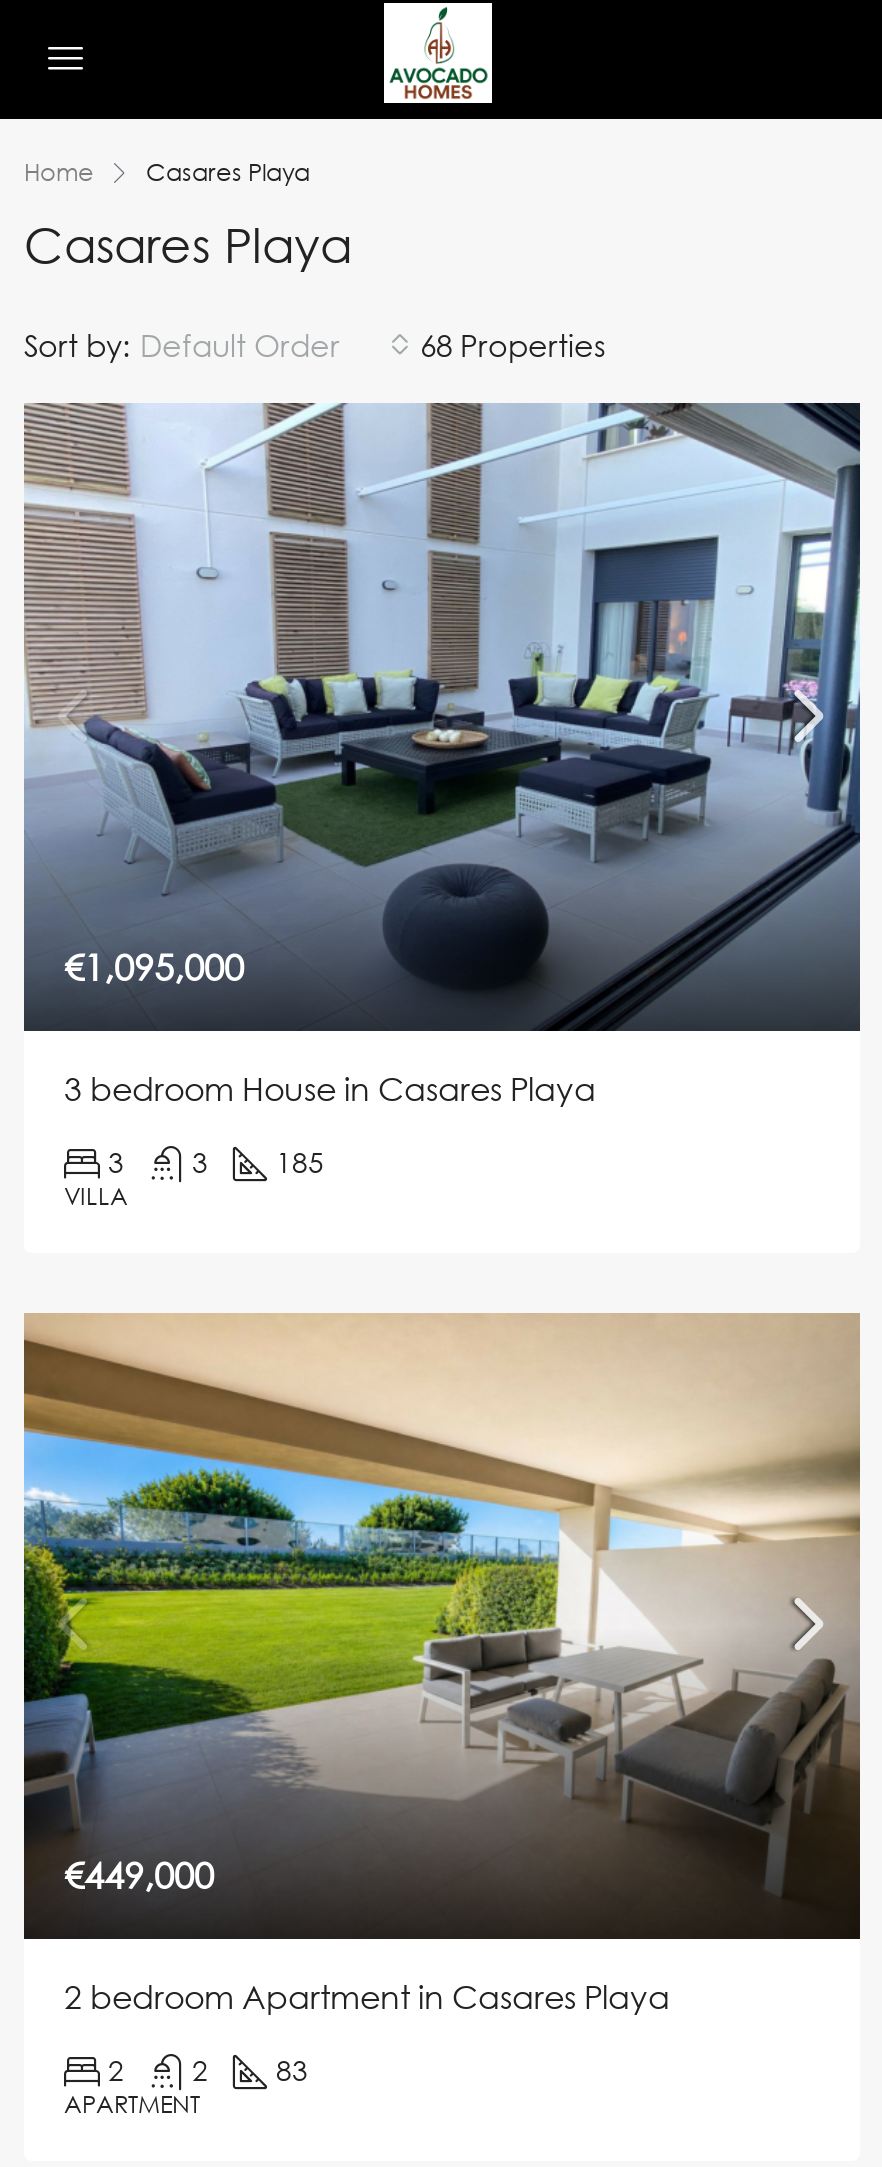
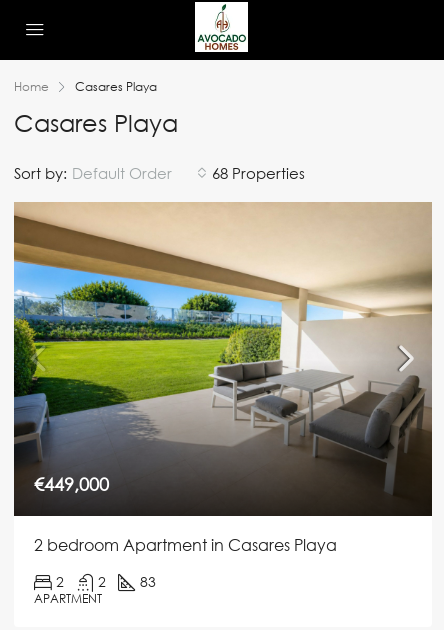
[22,401,862,1210] [image] | €1,095,000 | 3 bedroom House in Casares Playa | 3 | 3 | 185 | VILLA -> none

